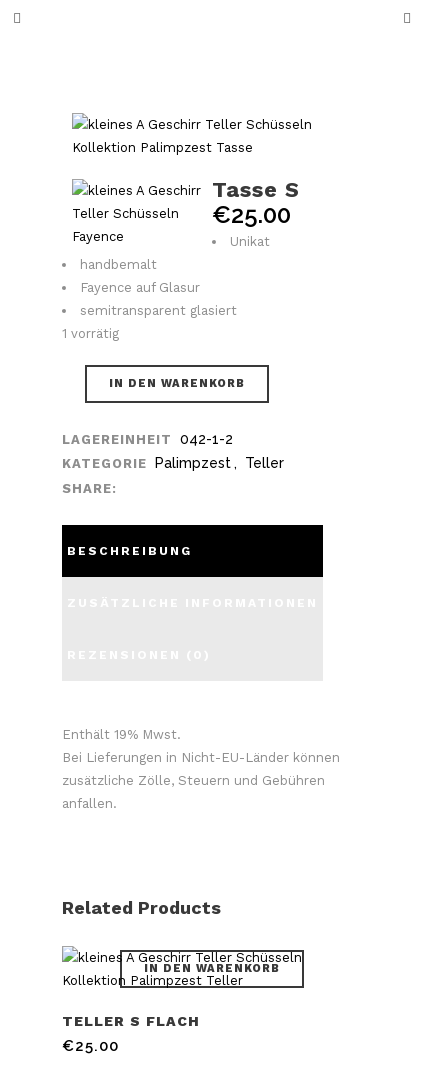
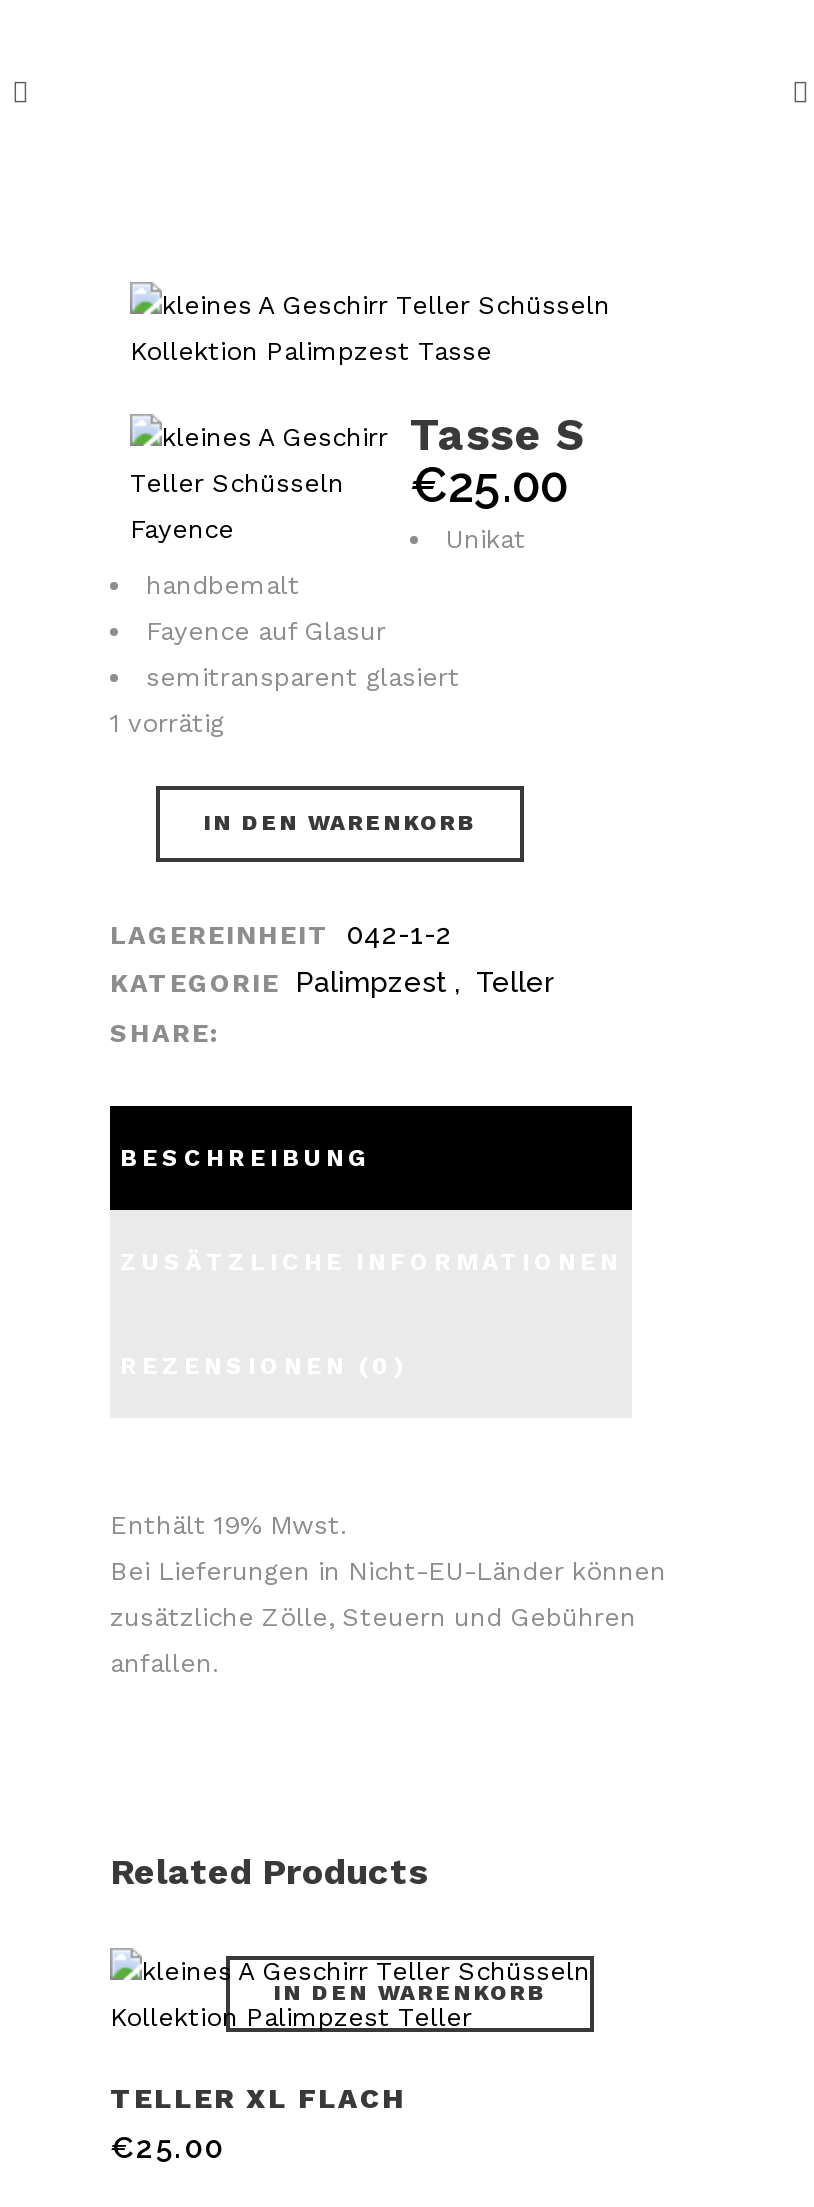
[62,1013,200,1029] TELLER S FLACH -> [110,2082,406,2114] TELLER XL FLACH

